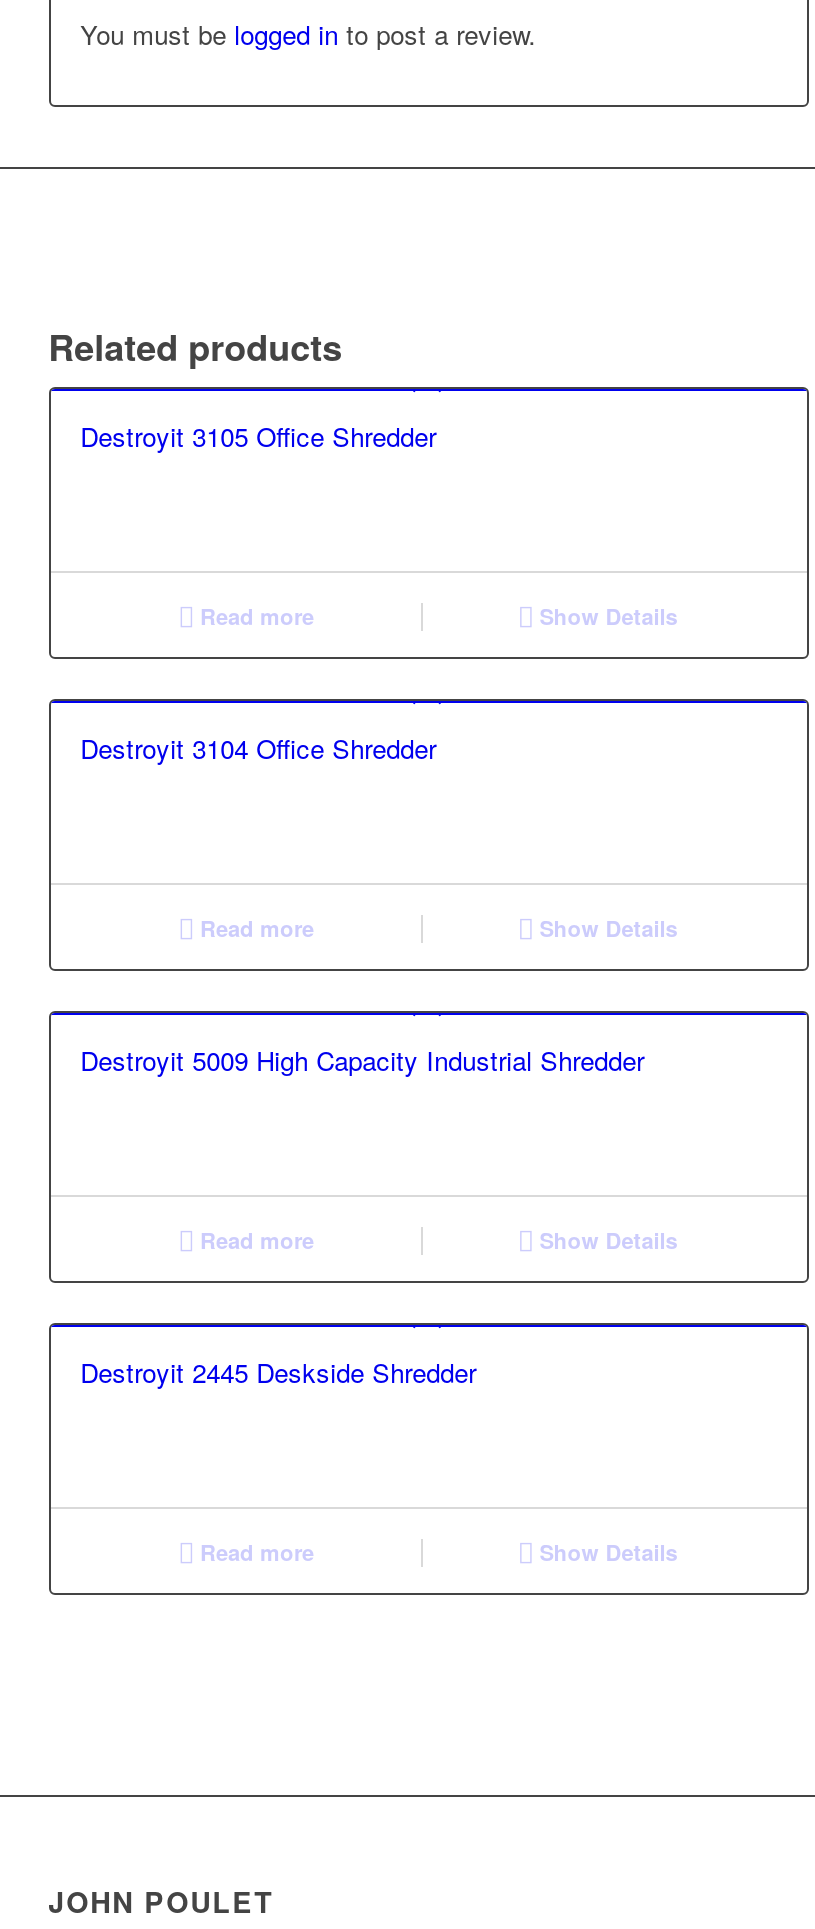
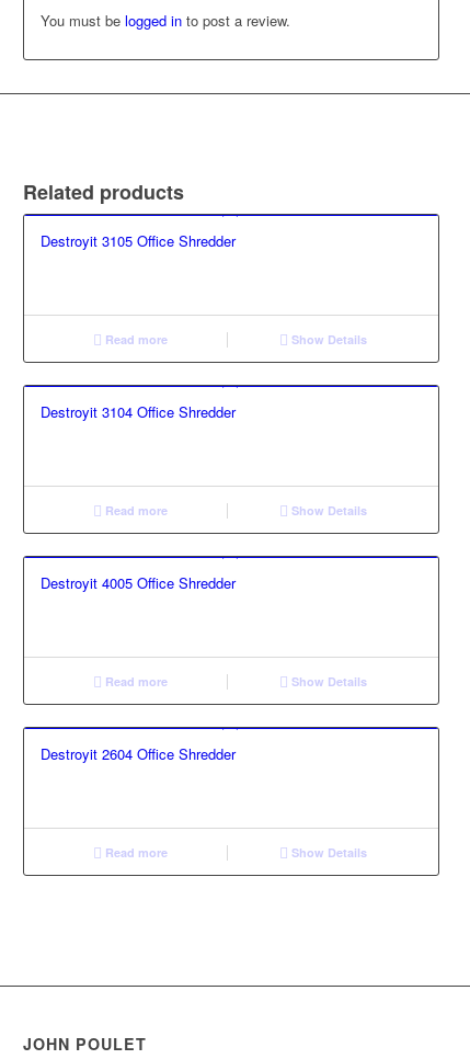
[80,1041,644,1079] Destroyit 5009 High Capacity Industrial Shredder -> [40,572,235,593] Destroyit 4005 Office Shredder
[80,1353,476,1391] Destroyit 2445 Deskside Shredder -> [40,743,235,764] Destroyit 2604 Office Shredder

